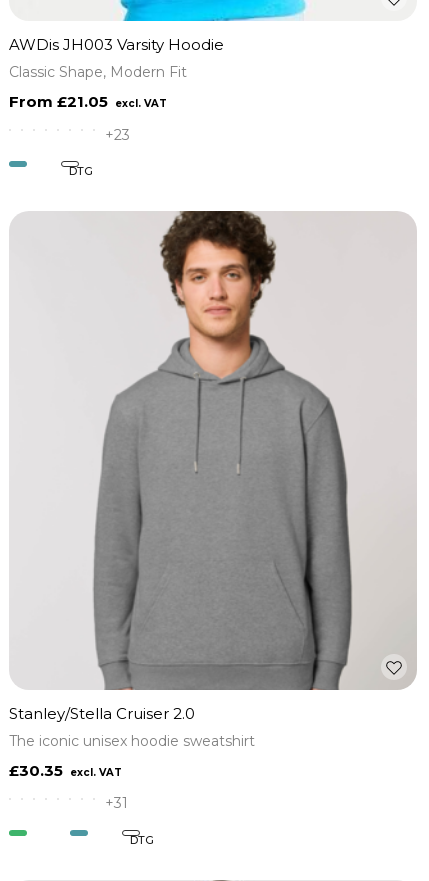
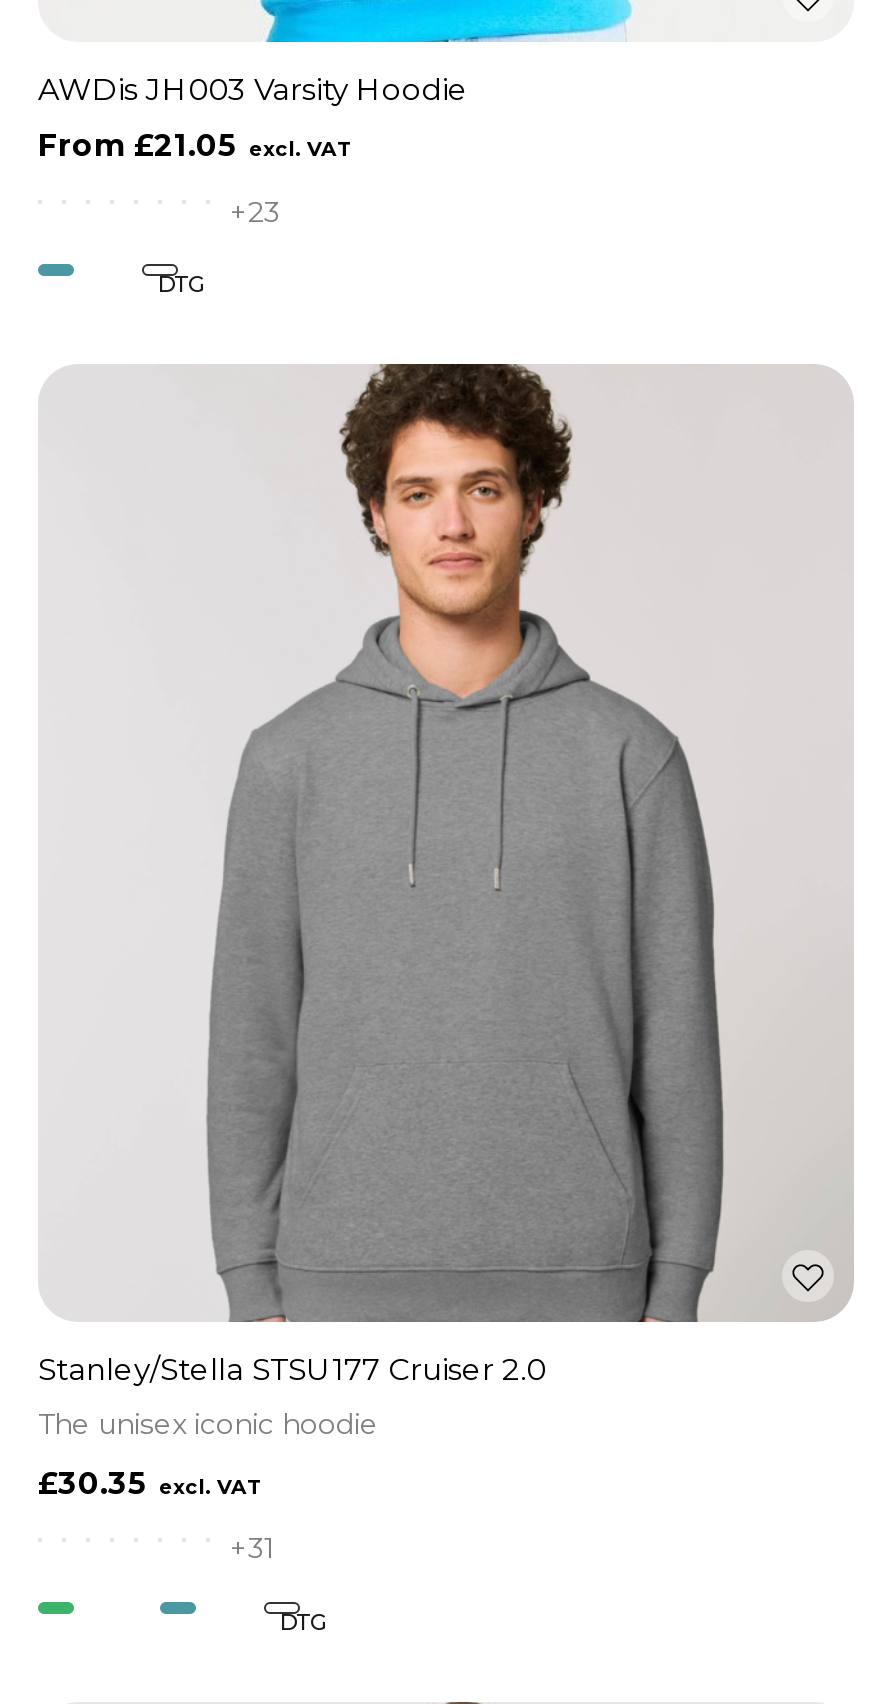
[9,63,187,81] Classic Shape, Modern Fit -> none
[9,704,195,723] Stanley/Stella Cruiser 2.0 -> [38,1349,546,1387] Stanley/Stella STSU177 Cruiser 2.0
[9,732,255,750] The iconic unisex hoodie sweatshirt -> [38,1405,378,1441] The unisex iconic hoodie

